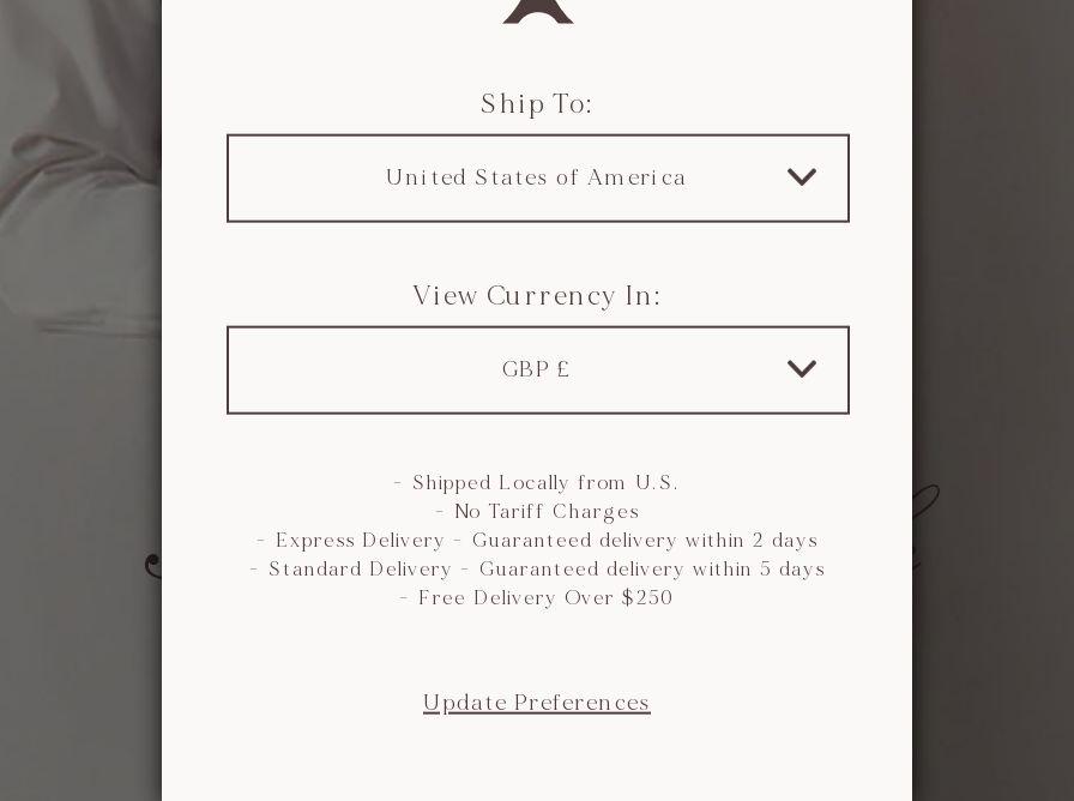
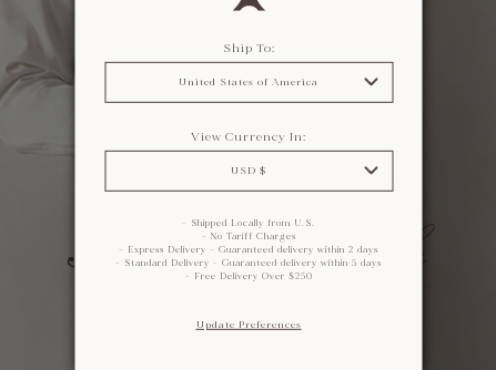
[502,357,572,383] GBP £ -> [231,165,266,177] USD $

